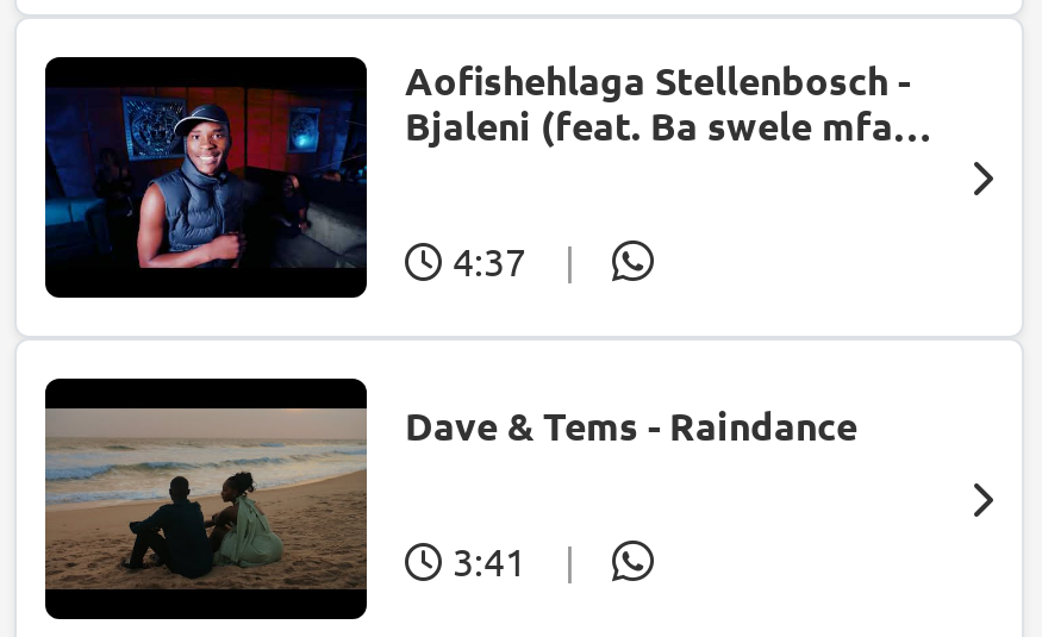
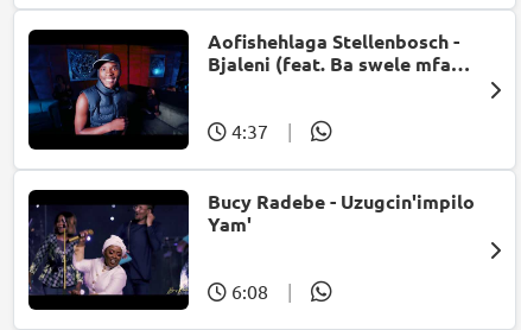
[43,400,857,624] [image] | Dave & Tems - Raindance -> [27,189,475,322] [image] | Bucy Radebe - Uzugcin'impilo | Yam'
[453,536,526,583] 3:41 -> [231,280,268,303] 6:08

